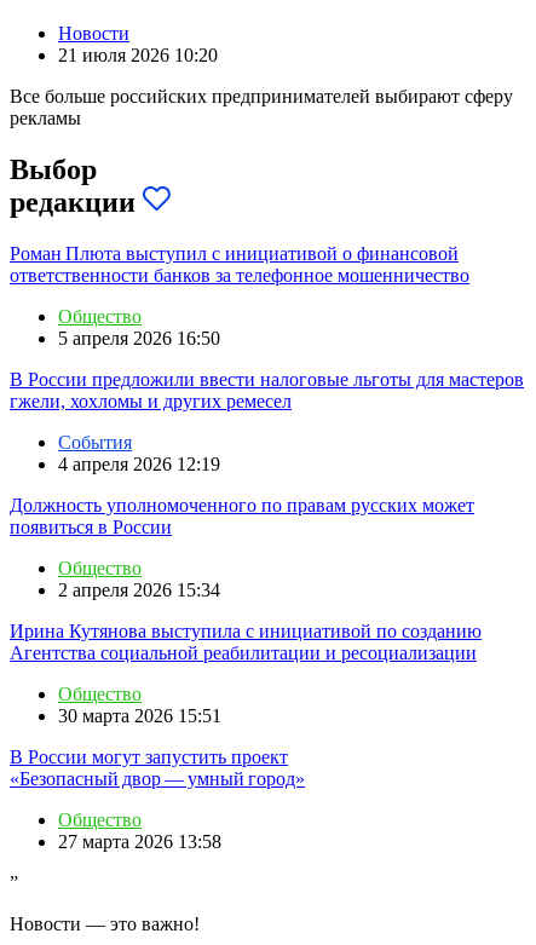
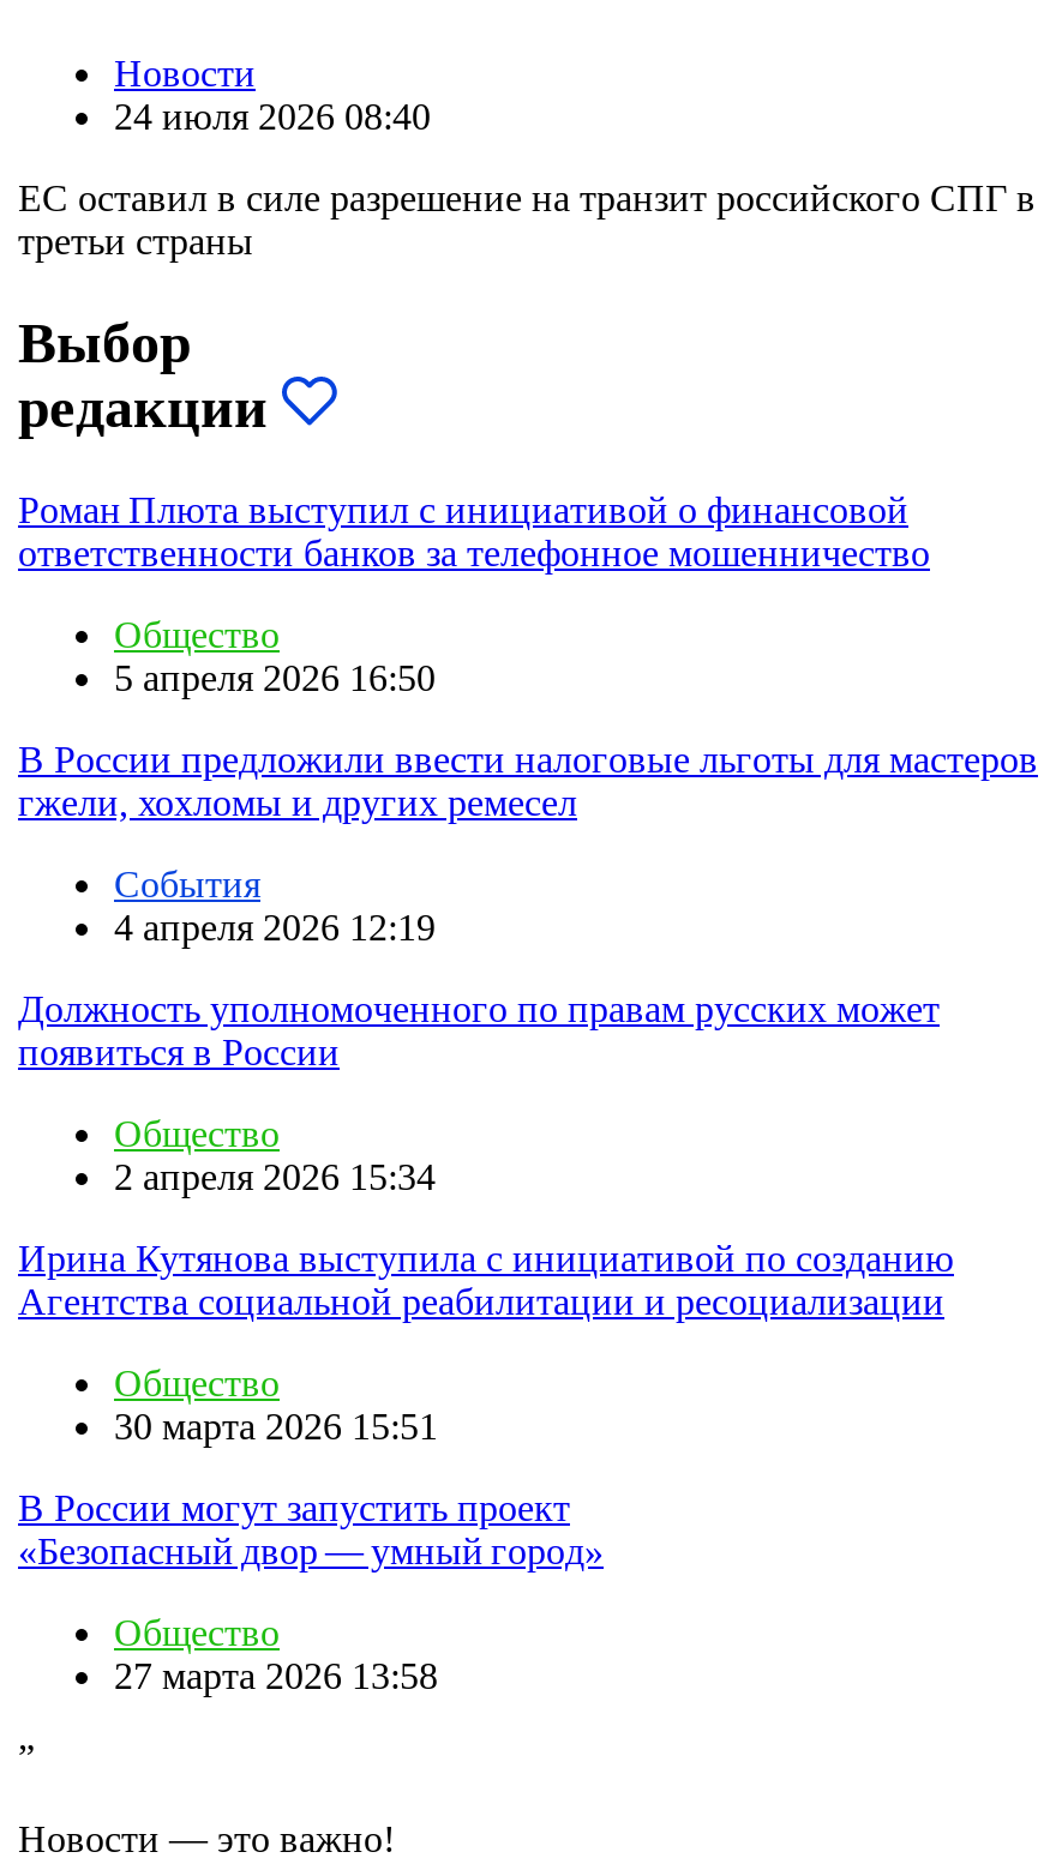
[58,45,218,65] 21 июля 2026 10:20 -> [114,96,431,137] 24 июля 2026 08:40
[10,86,513,128] Все больше российских предпринимателей выбирают сферу | рекламы -> [18,177,1036,261] ЕС оставил в силе разрешение на транзит российского СПГ в | третьи страны

